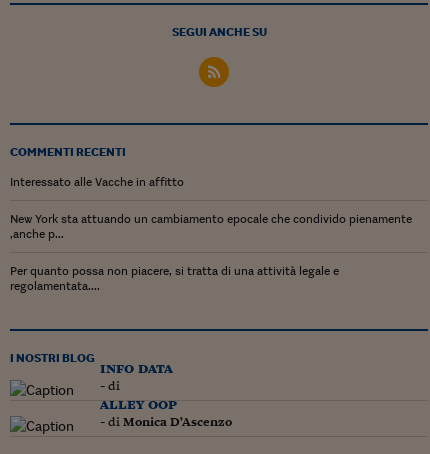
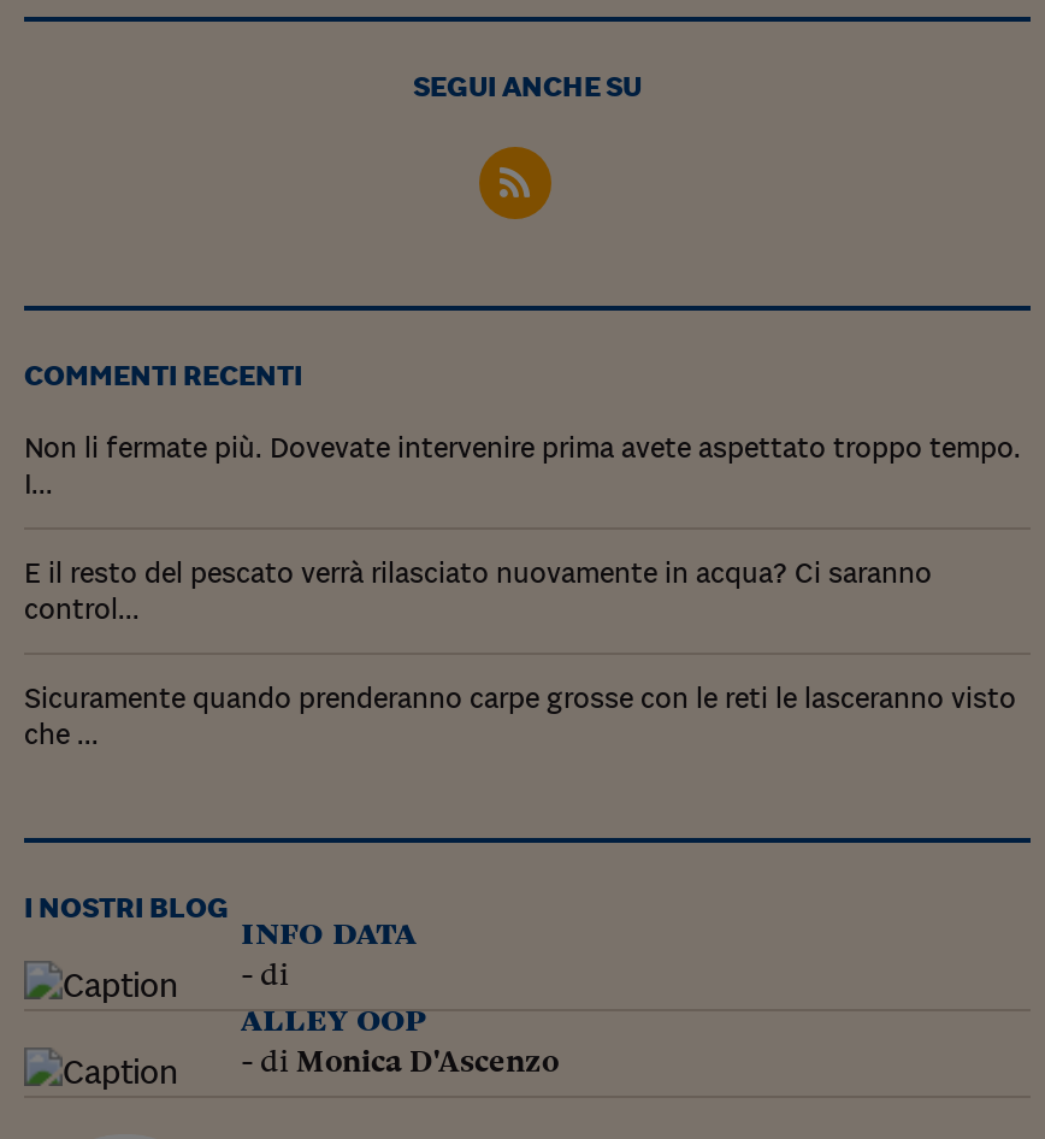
[10,173,184,188] Interessato alle Vacche in affitto -> [24,427,1021,500] Non li fermate più. Dovevate intervenire prima avete aspettato troppo tempo. | I...
[10,210,412,240] New York sta attuando un cambiamento epocale che condivido pienamente | ,anche p... -> [24,553,932,625] E il resto del pescato verrà rilasciato nuovamente in acqua? Ci saranno | control...
[10,262,339,292] Per quanto possa non piacere, si tratta di una attività legale e | regolamentata.... -> [24,678,1016,750] Sicuramente quando prenderanno carpe grosse con le reti le lasceranno visto | che ...

